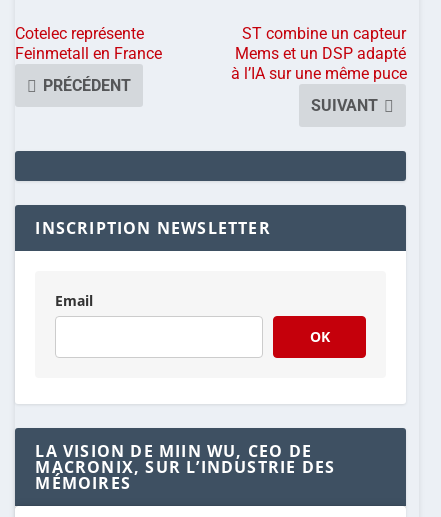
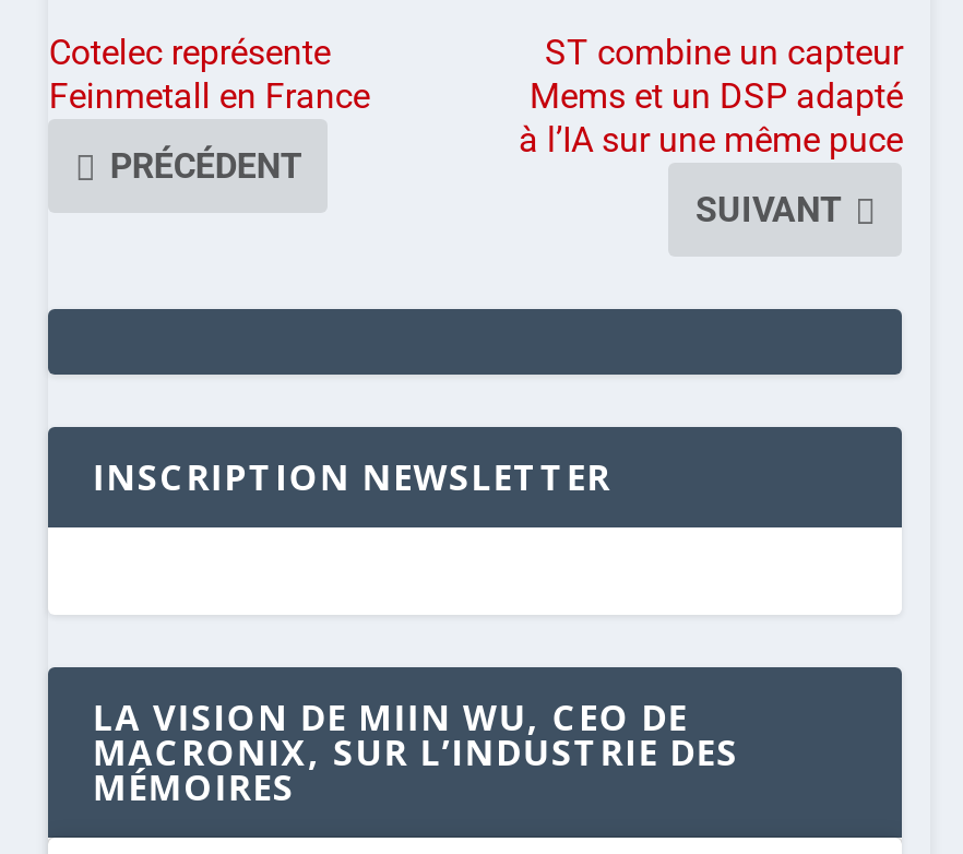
[55,291,330,346] Email | OK -> none

